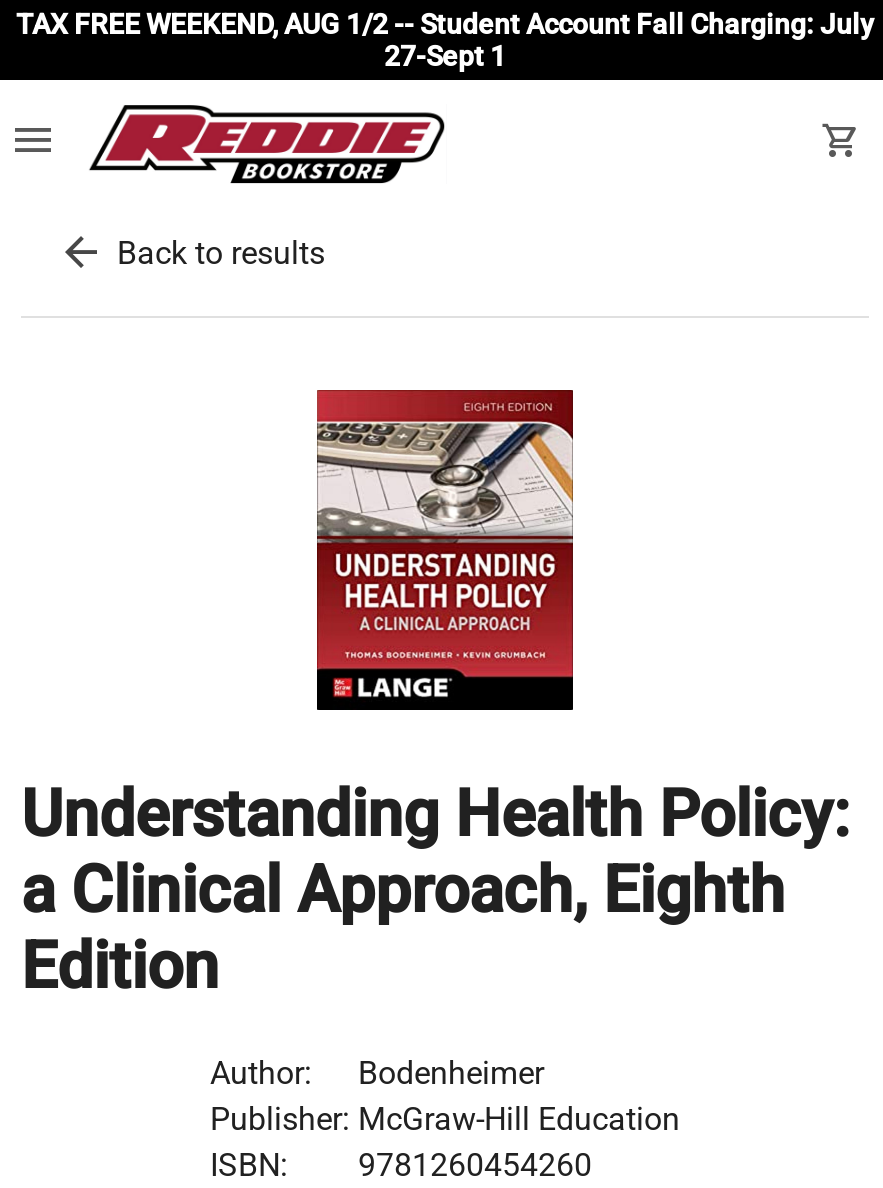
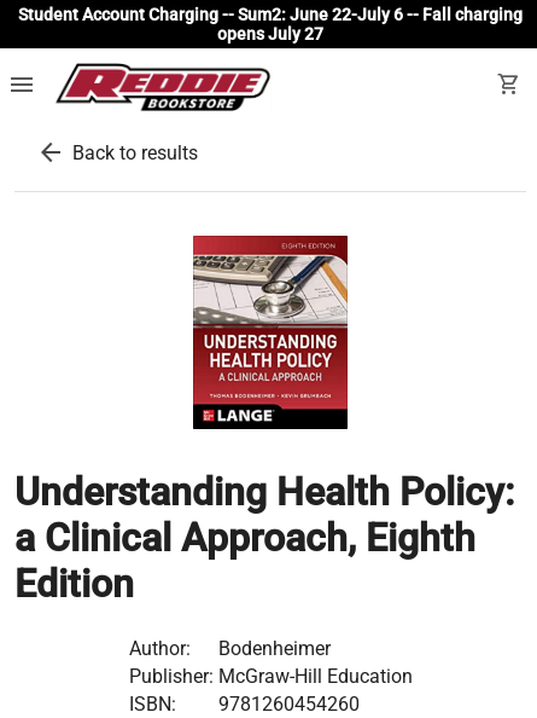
[16,8,874,72] TAX FREE WEEKEND, AUG 1/2 -- Student Account Fall Charging: July | 27-Sept 1 -> [18,5,523,44] Student Account Charging -- Sum2: June 22-July 6 -- Fall charging | opens July 27

